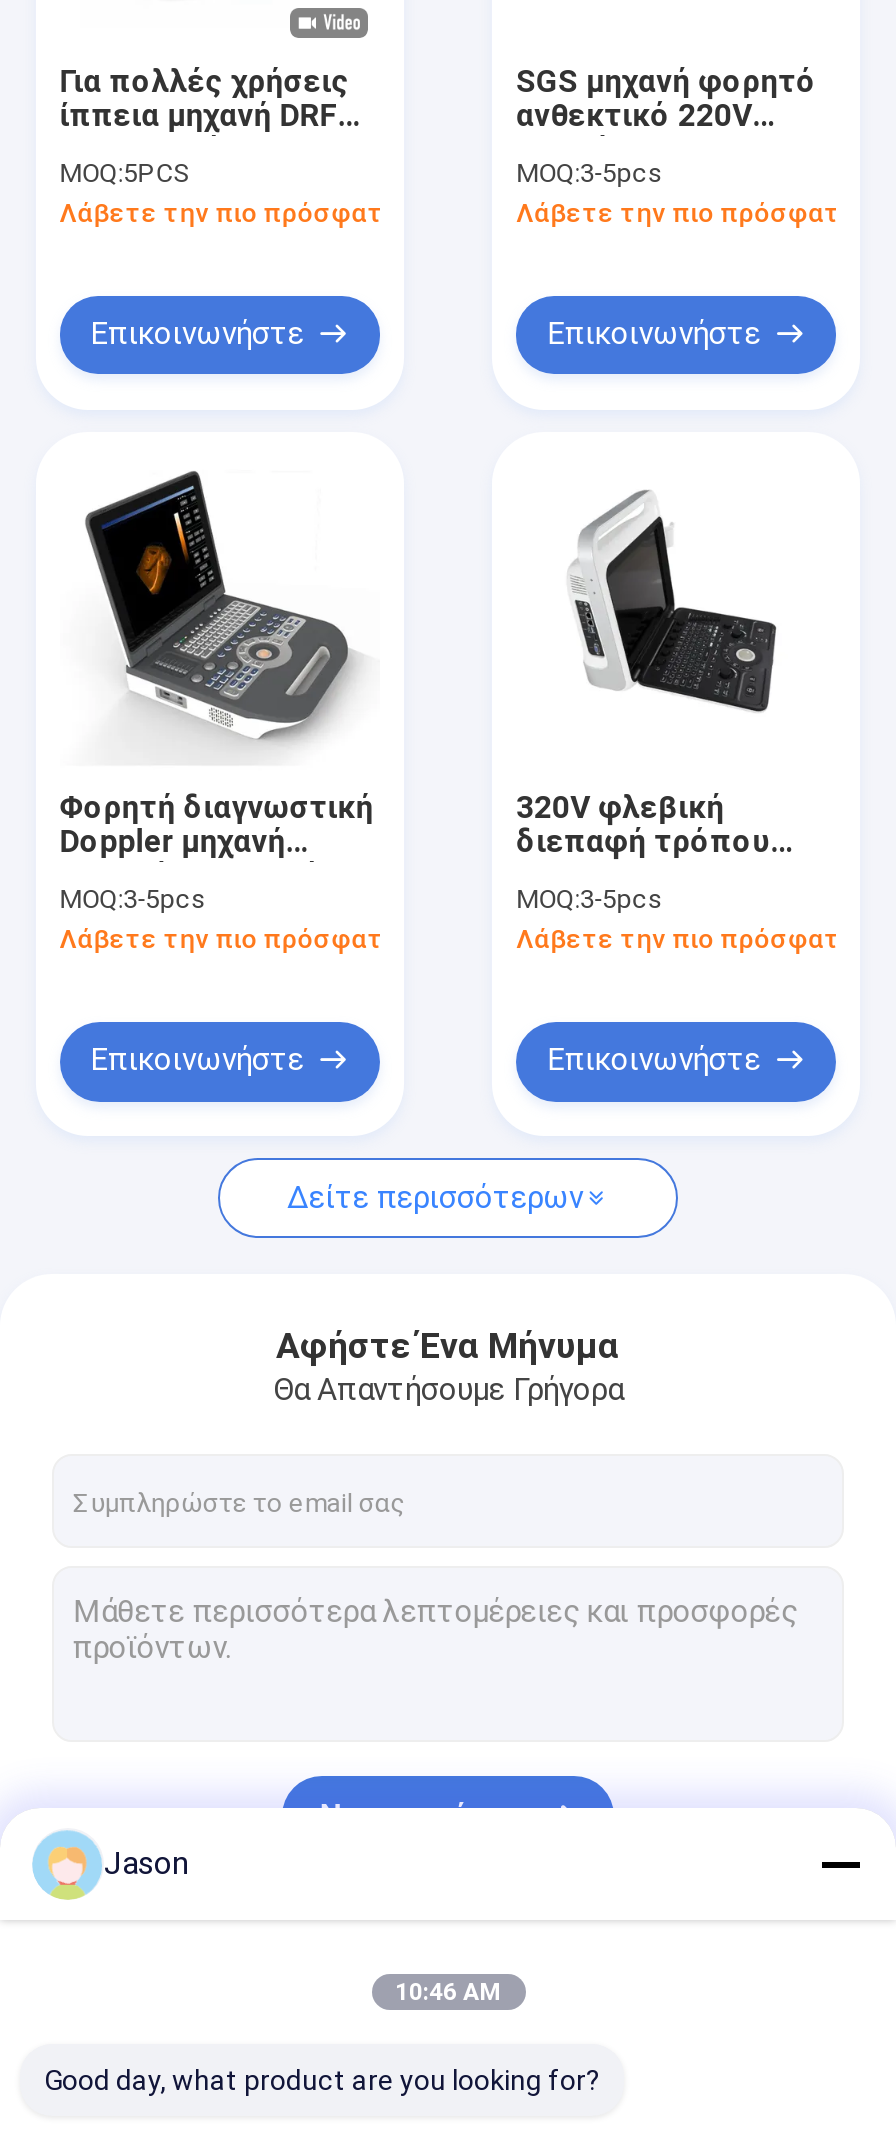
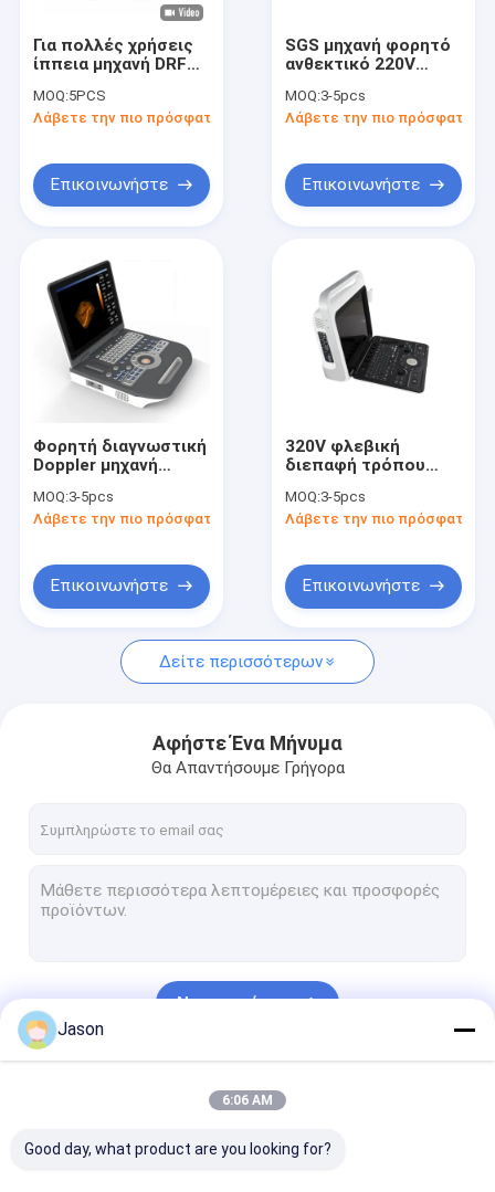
[395,1978,501,2006] 10:46 AM -> [222,1093,273,1108] 6:06 AM

